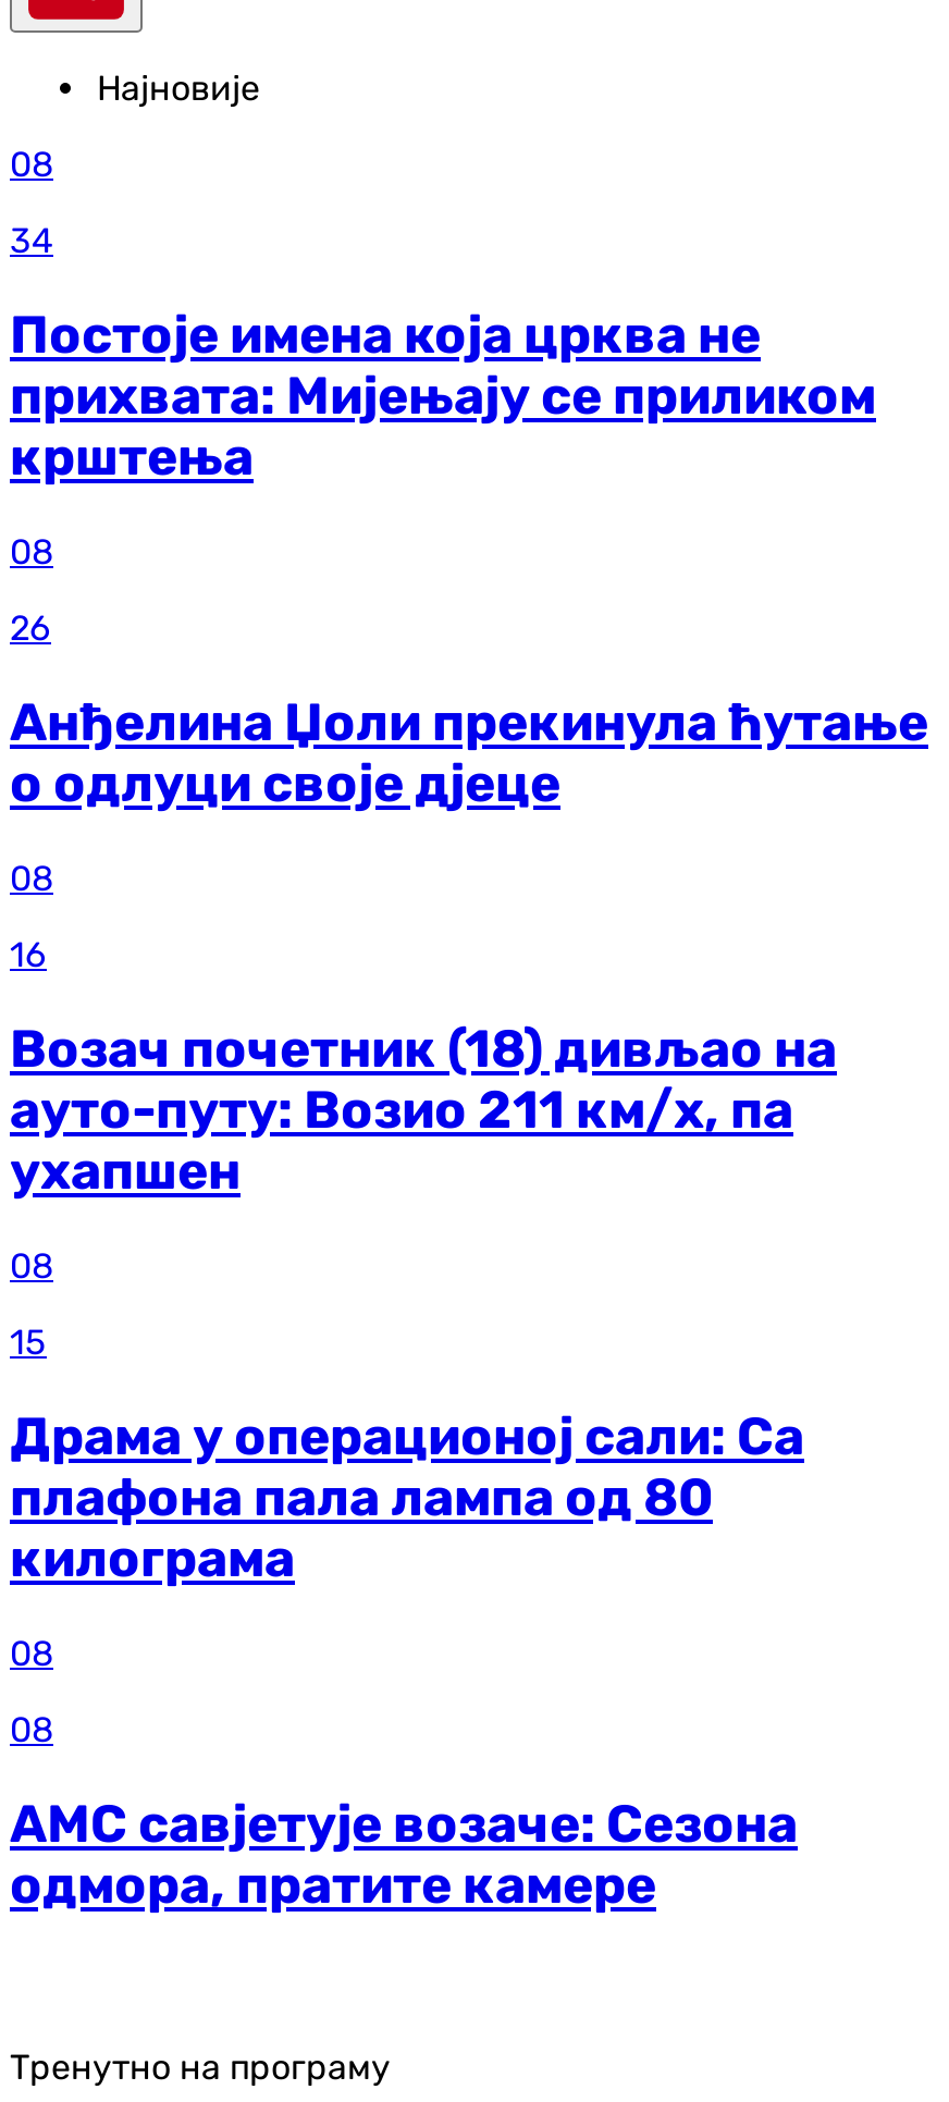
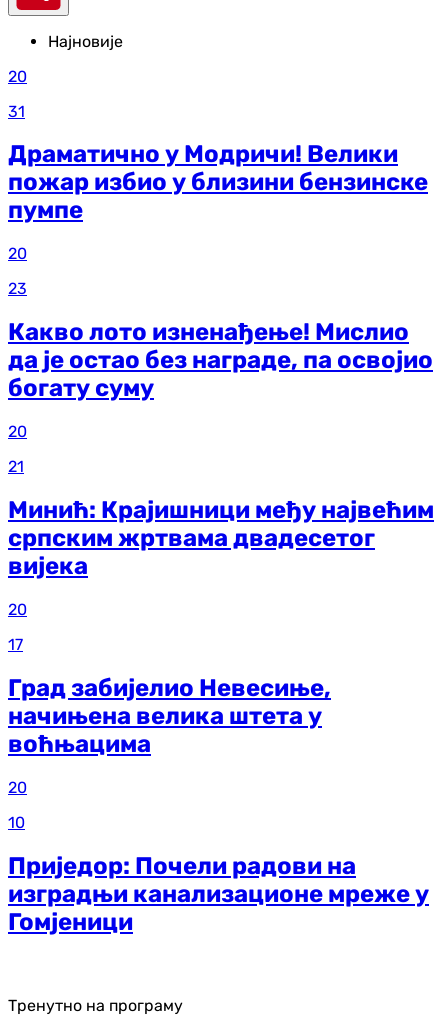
[10,145,53,186] 08 -> [8,66,27,85] 20
[10,221,53,262] 34 -> [8,101,25,120] 31
[10,306,876,489] Постоје имена која црква не | прихвата: Мијењају се приликом | крштења -> [8,140,428,224] Драматично у Модричи! Велики | пожар избио у близини бензинске | пумпе
[10,532,53,573] 08 -> [8,244,27,263] 20
[10,608,51,649] 26 -> [8,279,27,298] 23
[10,693,928,815] Анђелина Џоли прекинула ћутање | о одлуци своје д‌јеце -> [8,318,433,402] Какво лото изненађење! Мислио | да је остао без награде, па освојио | богату суму
[10,858,53,900] 08 -> [8,422,27,441] 20
[10,934,47,976] 16 -> [8,457,24,476] 21
[10,1019,837,1202] Возач почетник (18) дивљао на | ауто-путу: Возио 211 км/х, па | ухапшен -> [8,496,434,580] Минић: Крајишници међу највећим | српским жртвама двадесетог | вијека
[10,1245,53,1287] 08 -> [8,600,27,619] 20
[10,1322,47,1363] 15 -> [8,635,23,654] 17
[10,1406,804,1589] Драма у операционој сали: Са | плафона пала лампа од 80 | килограма -> [8,674,331,758] Град забијелио Невесиње, | начињена велика штета у | воћњацима
[10,1632,53,1674] 08 -> [8,778,27,797] 20
[10,1709,53,1750] 08 -> [8,813,25,832] 10
[10,1793,798,1915] АМС савјетује возаче: Сезона | одмора, пратите камере -> [8,852,429,936] Приједор: Почели радови на | изградњи канализационе мреже у | Гомјеници

